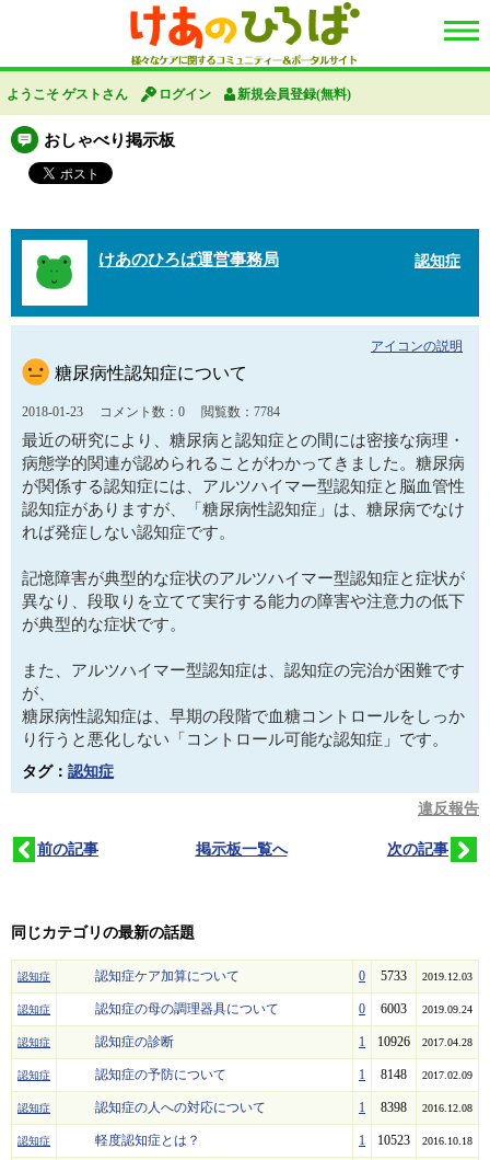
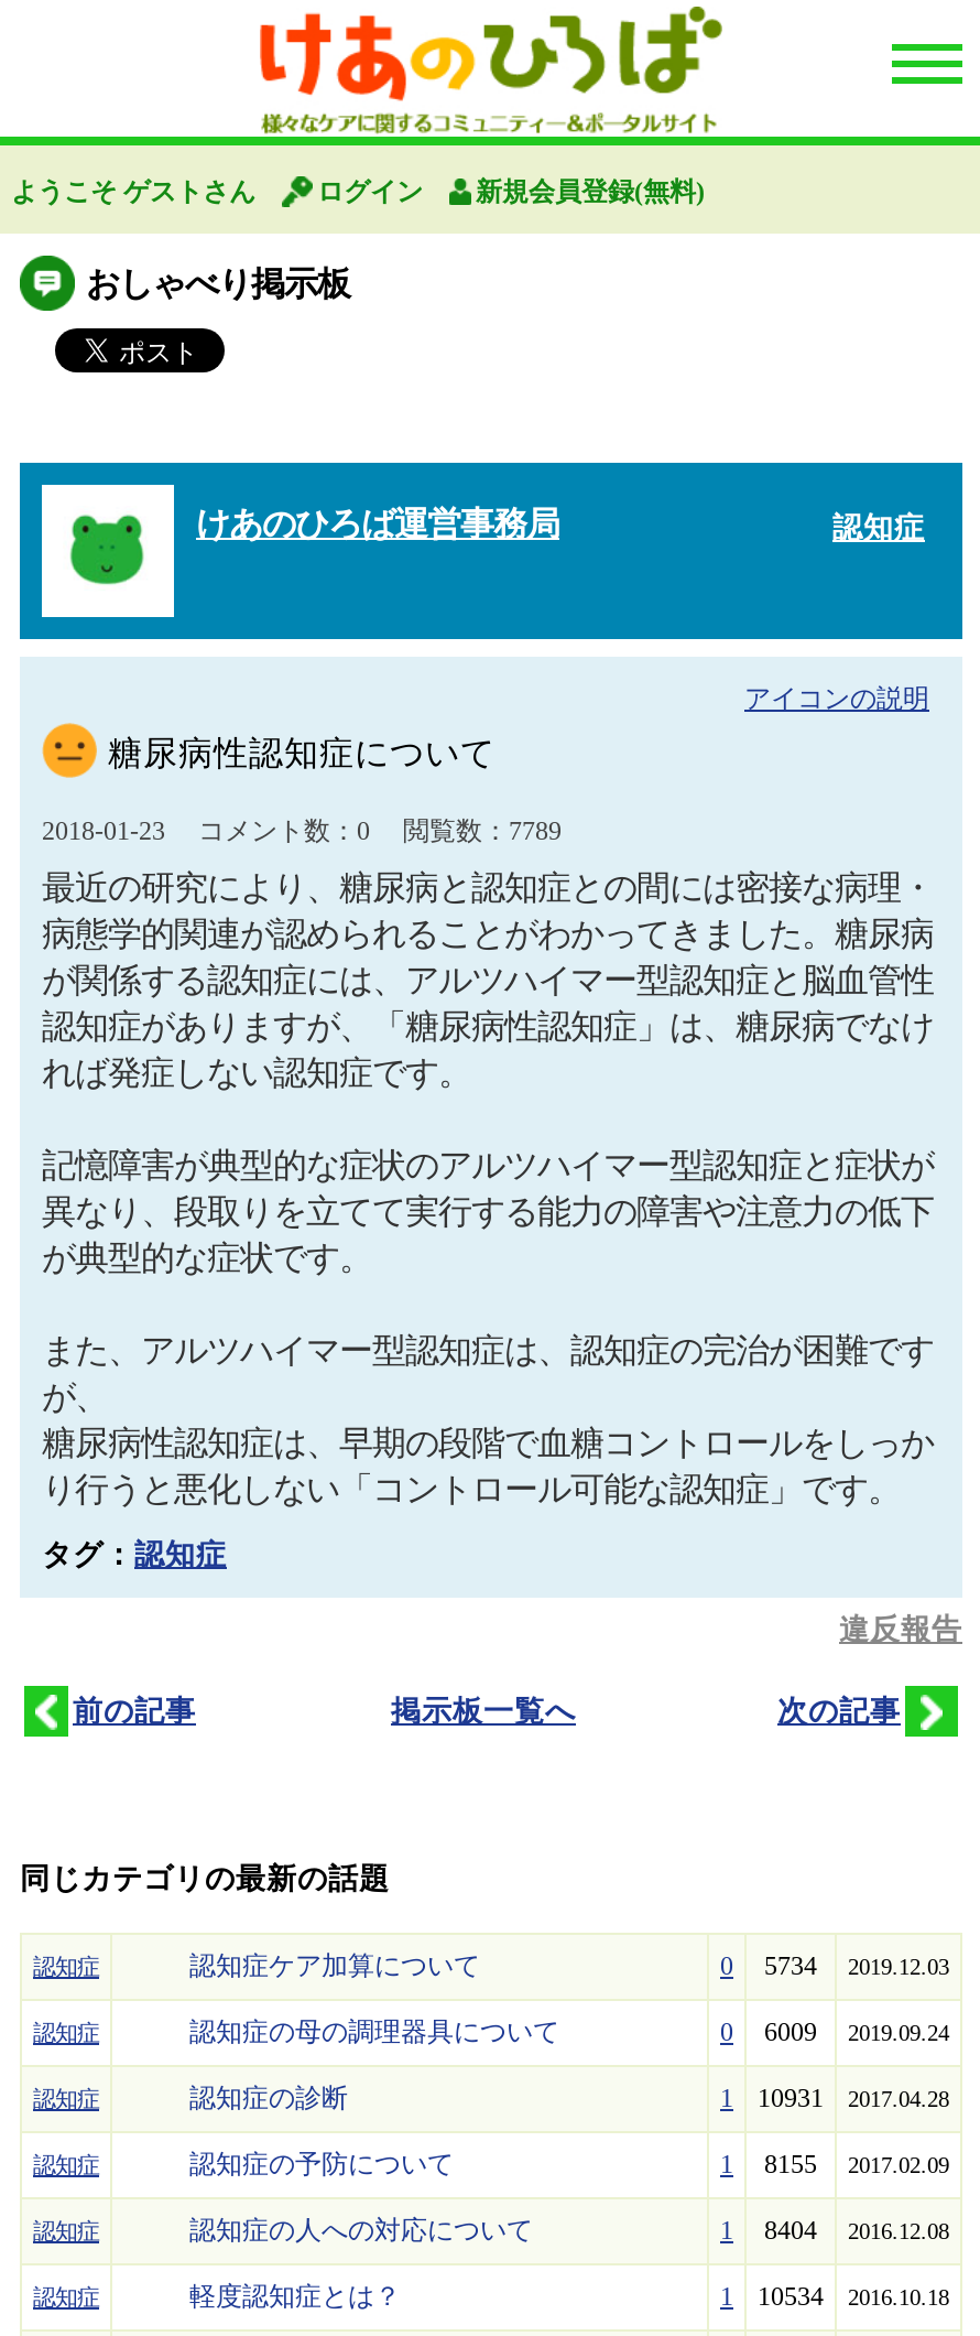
[22,404,280,420] 2018-01-23 コメント数：0 閲覧数：7784 -> [42,815,562,846] 2018-01-23 コメント数：0 閲覧数：7789
[359,968,472,984] 0 5733 2019.12.03 -> [720,1950,949,1981] 0 5734 2019.12.03
[359,1001,472,1017] 0 6003 2019.09.24 -> [720,2016,949,2047] 0 6009 2019.09.24
[359,1034,472,1049] 1 10926 2017.04.28 -> [720,2083,949,2113] 1 10931 2017.04.28
[359,1067,472,1082] 1 8148 2017.02.09 -> [720,2149,949,2180] 1 8155 2017.02.09
[359,1100,472,1115] 1 8398 2016.12.08 -> [720,2215,949,2246] 1 8404 2016.12.08
[359,1133,472,1148] 1 10523 2016.10.18 -> [720,2281,949,2312] 1 10534 2016.10.18

